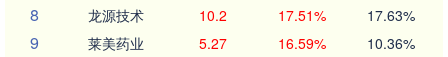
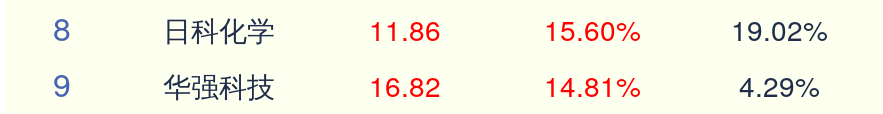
[88,5,414,25] 龙源技术 | 10.2 | 17.51% | 17.63% -> [163,10,827,50] 日科化学 | 11.86 | 15.60% | 19.02%
[88,33,414,53] 莱美药业 | 5.27 | 16.59% | 10.36% -> [163,66,819,106] 华强科技 | 16.82 | 14.81% | 4.29%

